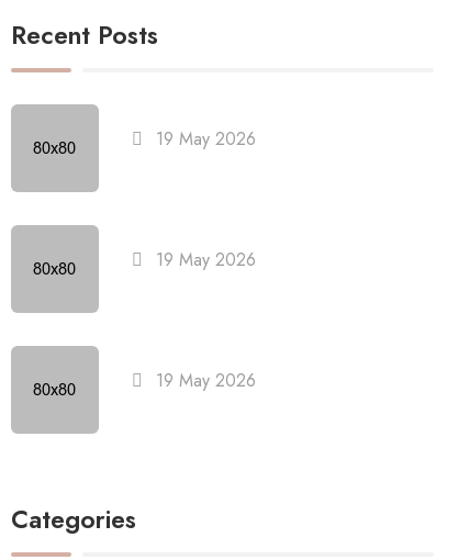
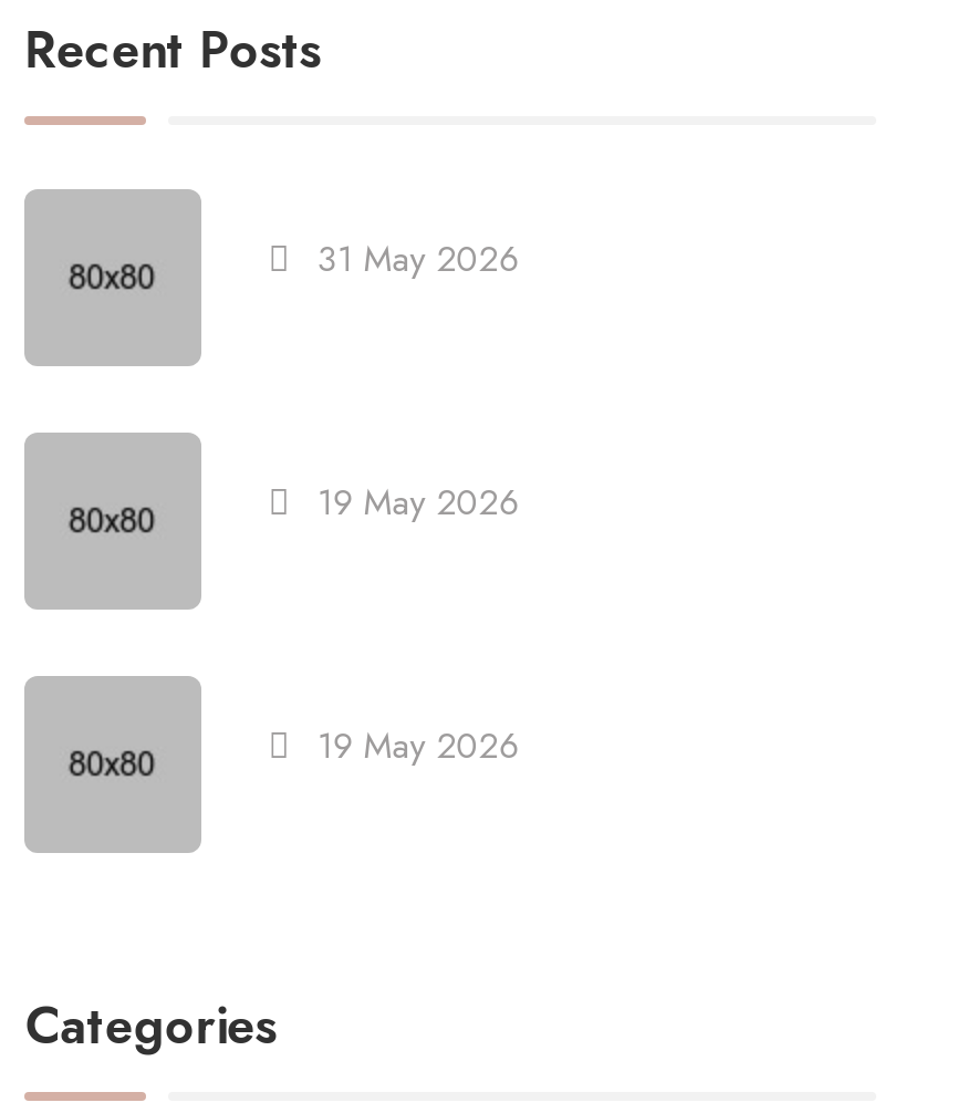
[151,127,256,152] 19 May 2026 -> [306,235,518,285] 31 May 2026

